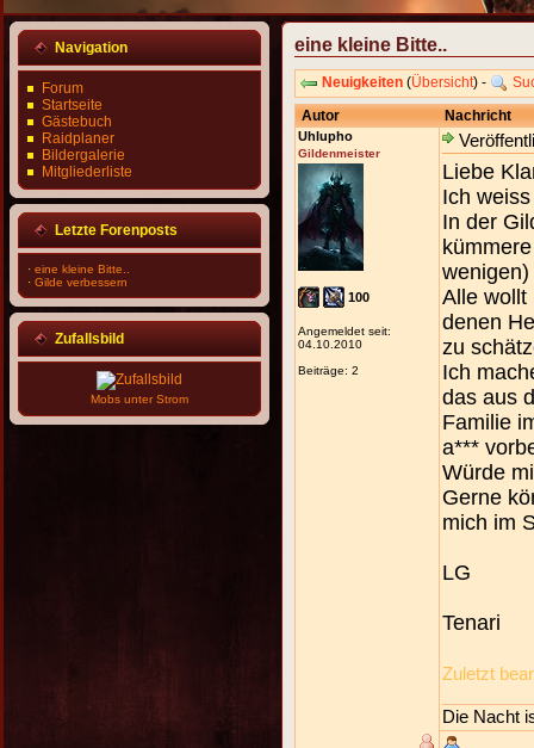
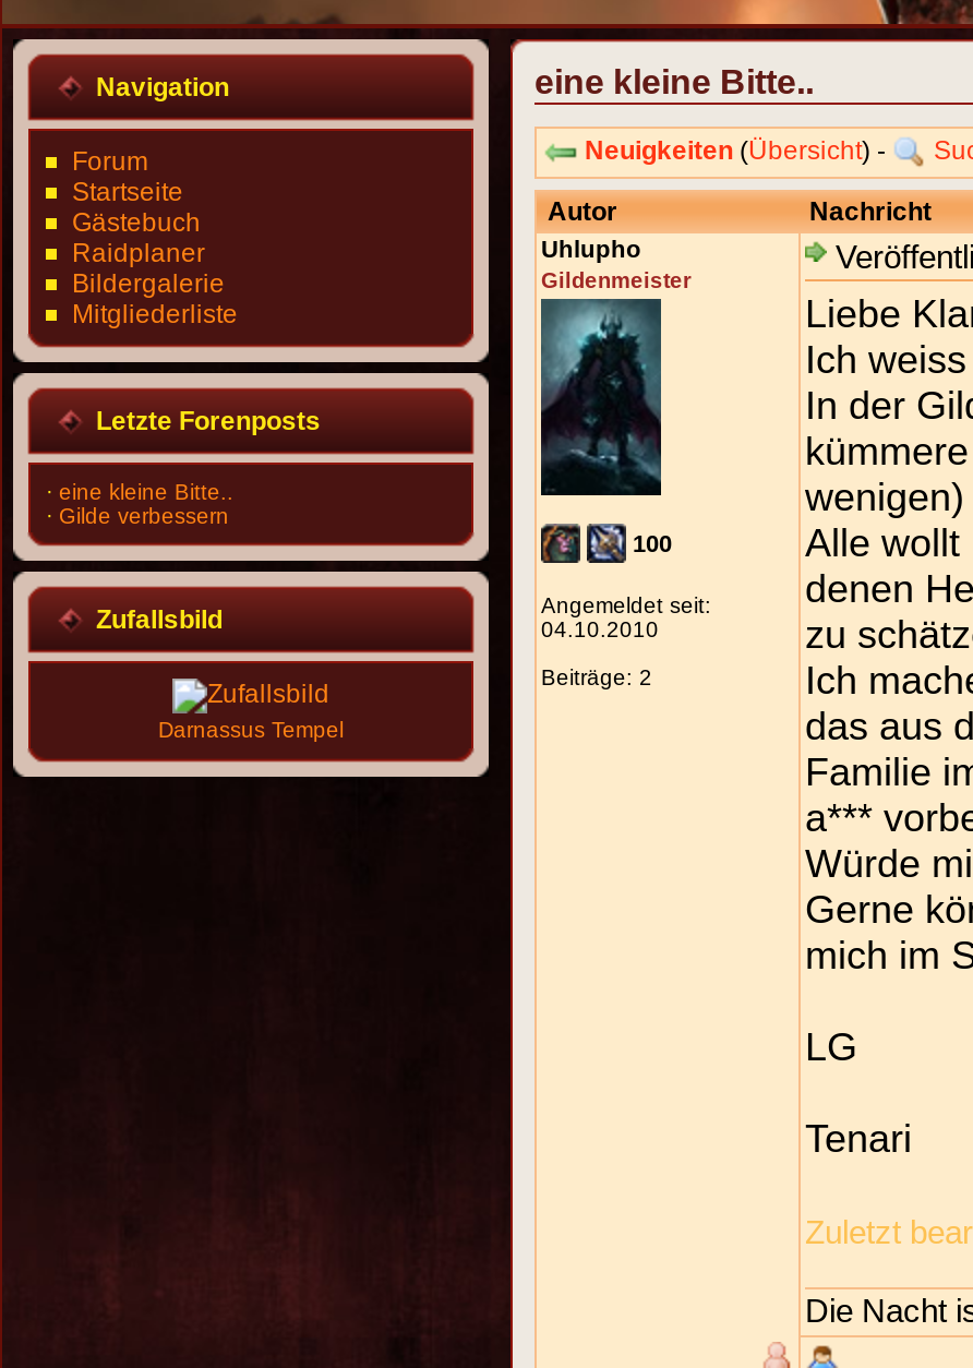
[91,392,188,406] Mobs unter Strom -> [158,718,344,742] Darnassus Tempel

